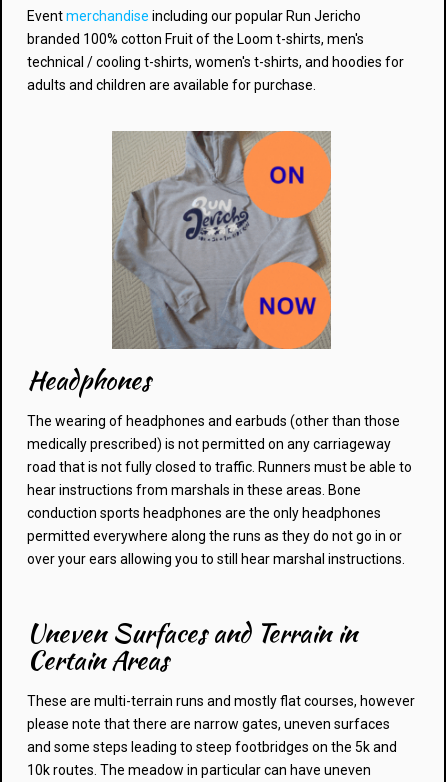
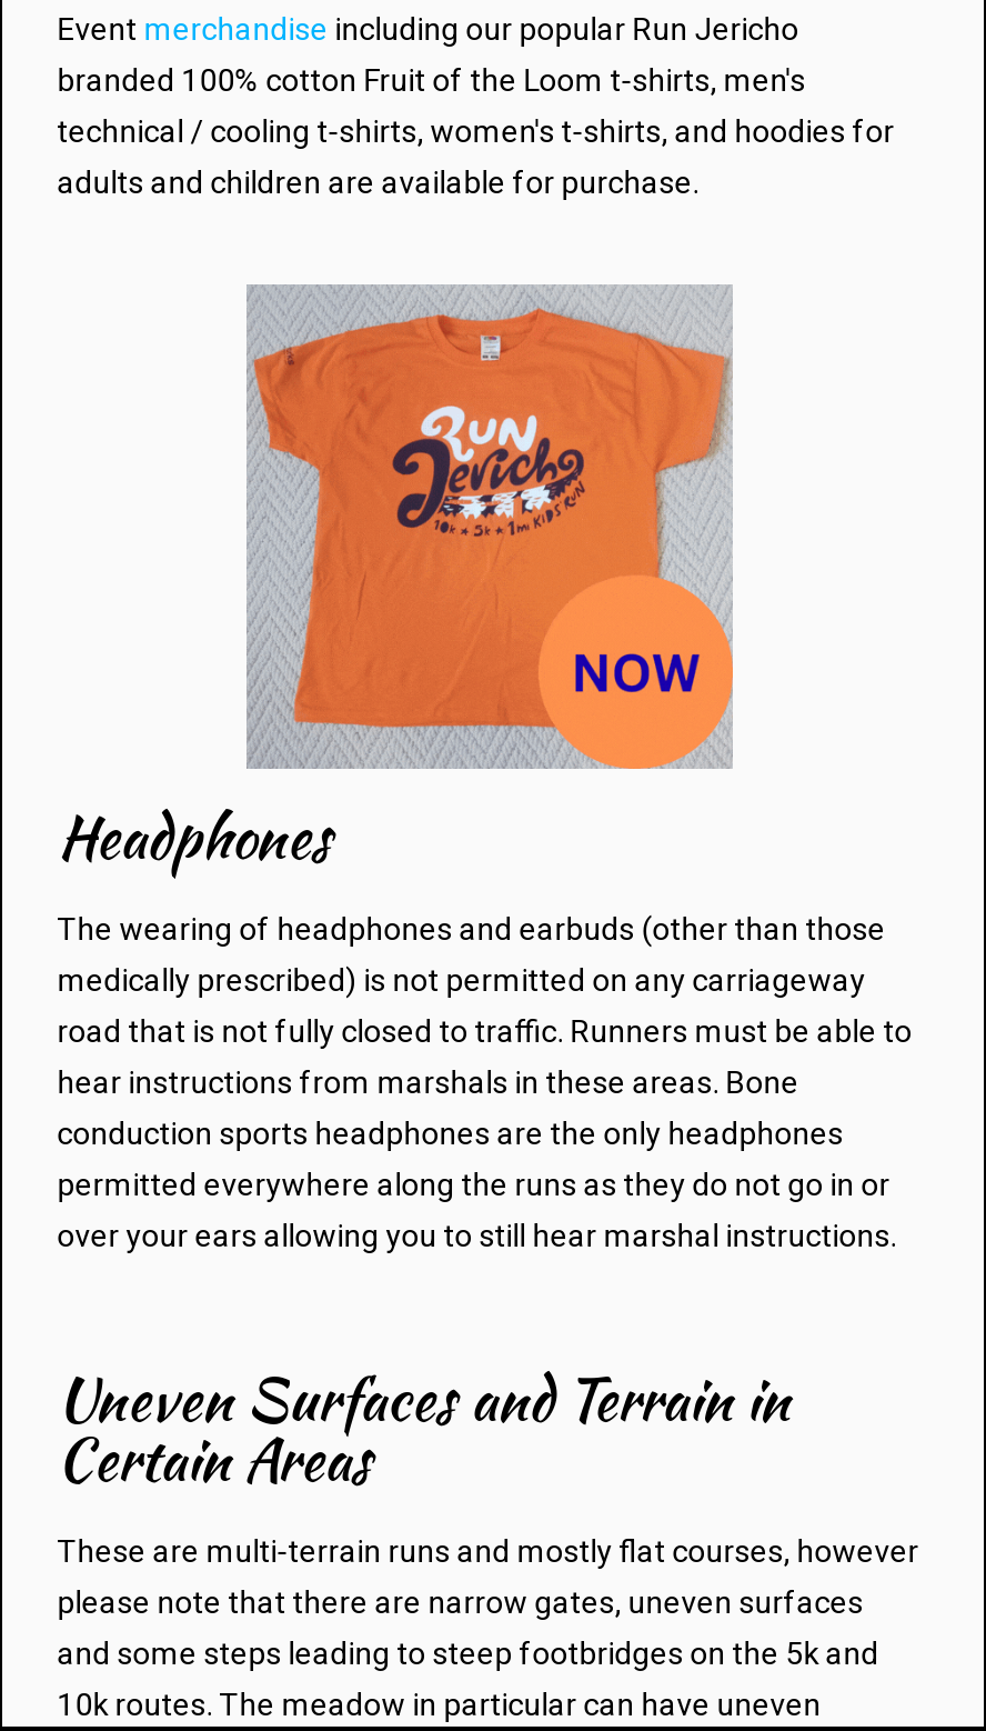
[112,130,332,349] [image] -> [249,284,733,767] [image]

